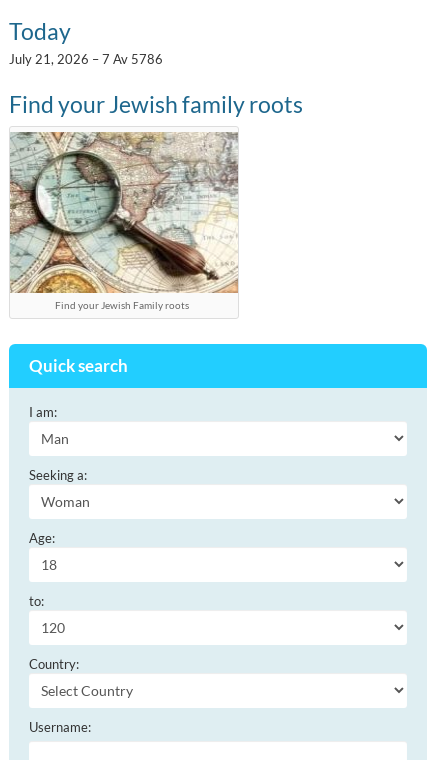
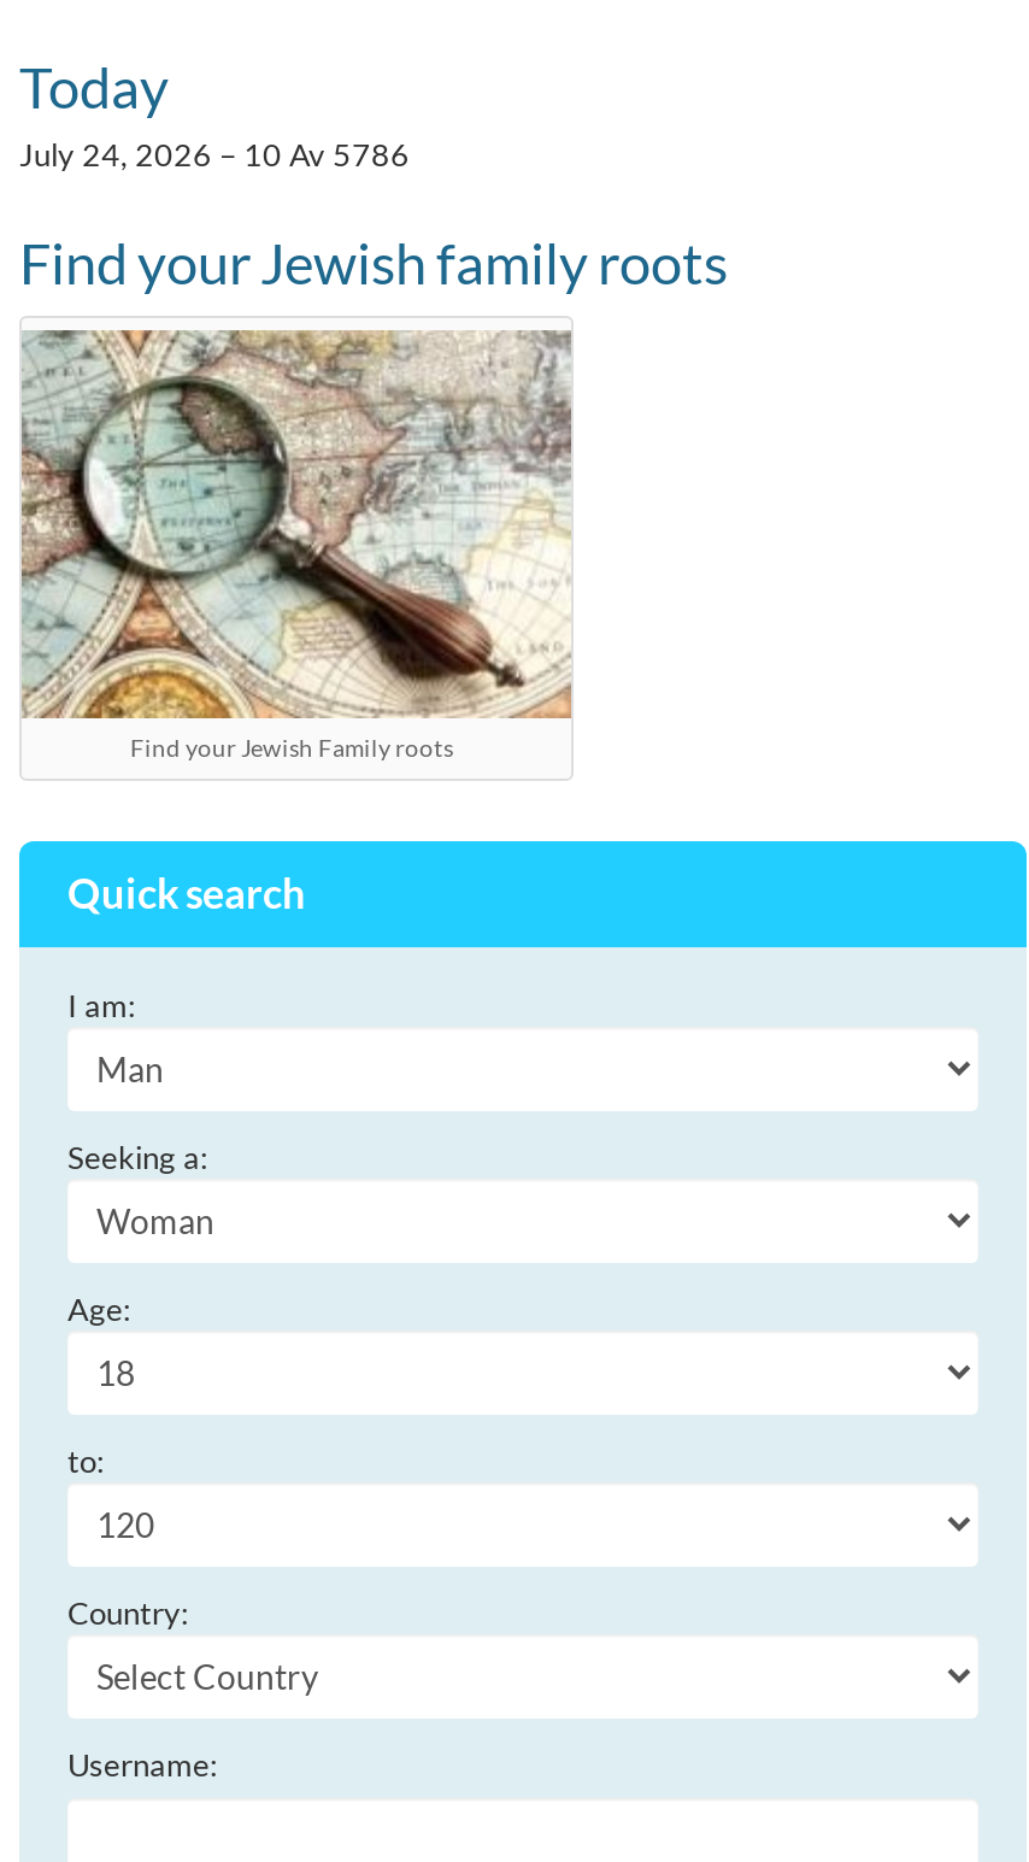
[9,51,163,67] July 21, 2026 – 7 Av 5786 -> [19,135,410,174] July 24, 2026 – 10 Av 5786

